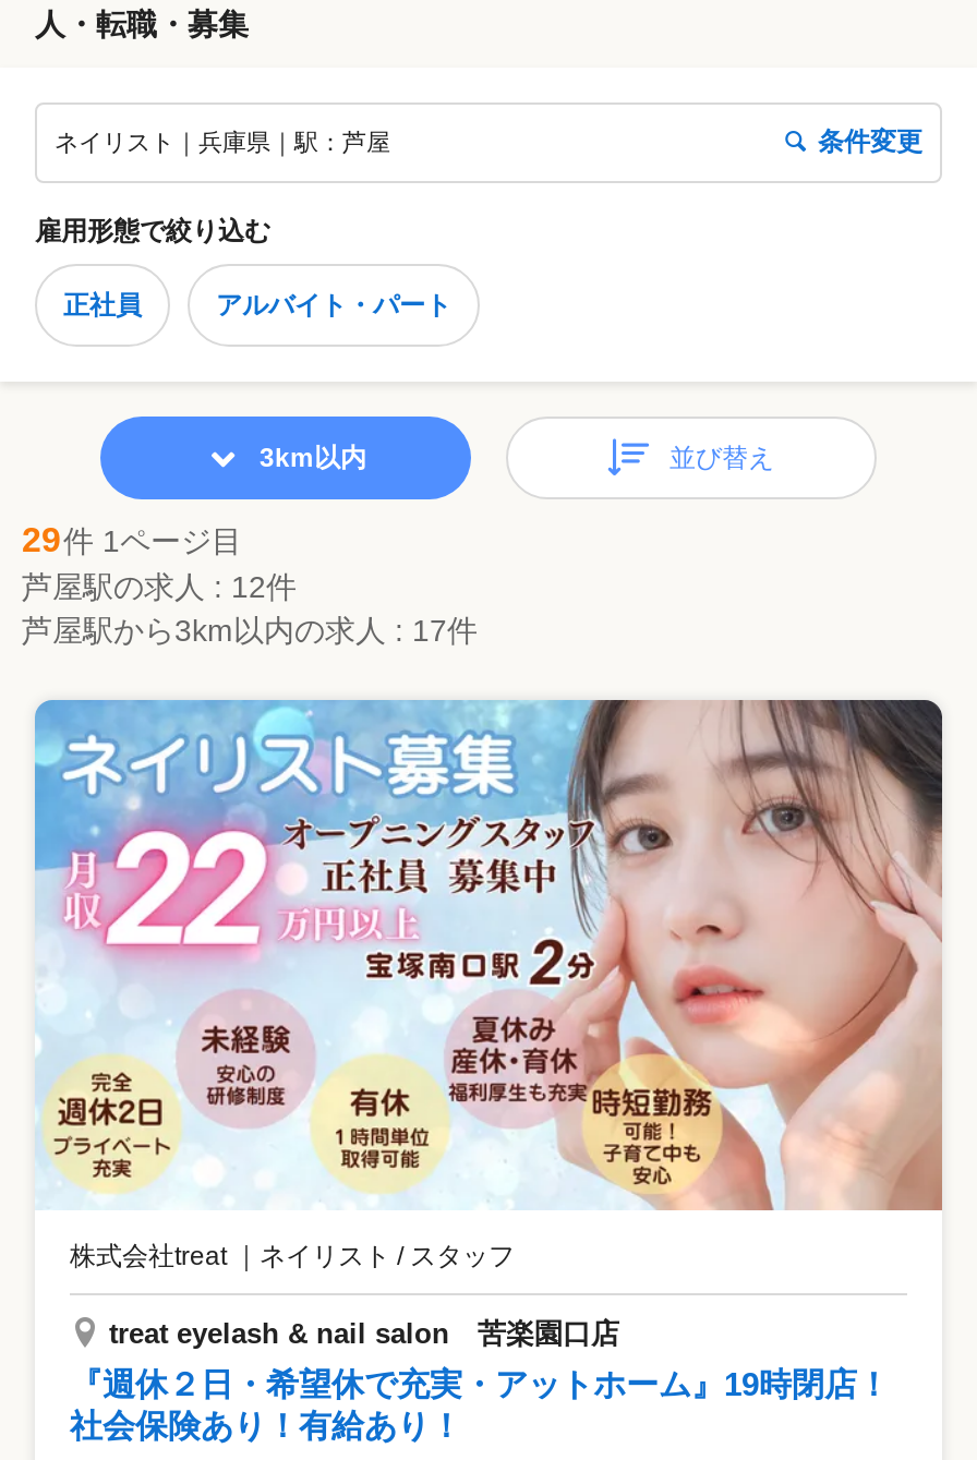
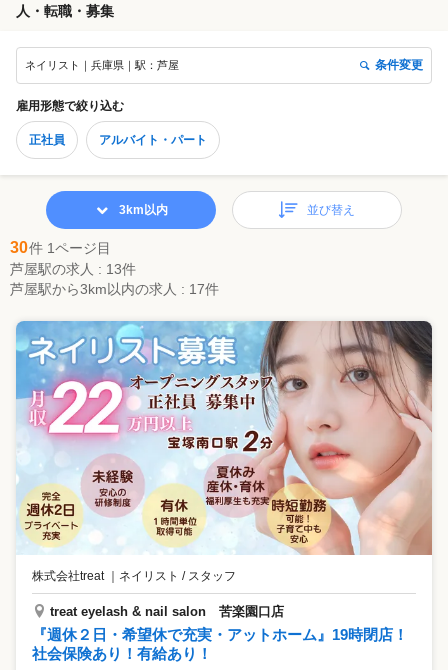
[22,521,242,558] 29件 1ページ目 -> [10,239,111,256] 30件 1ページ目
[22,569,297,604] 芦屋駅の求人 : 12件 -> [10,261,136,277] 芦屋駅の求人 : 13件

